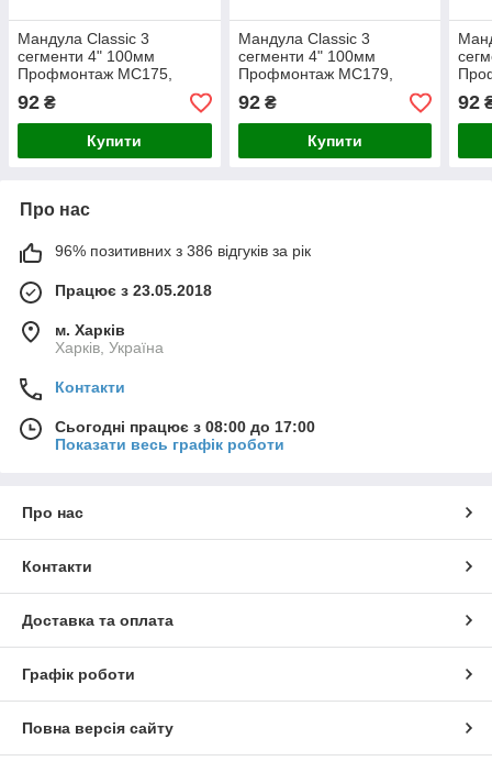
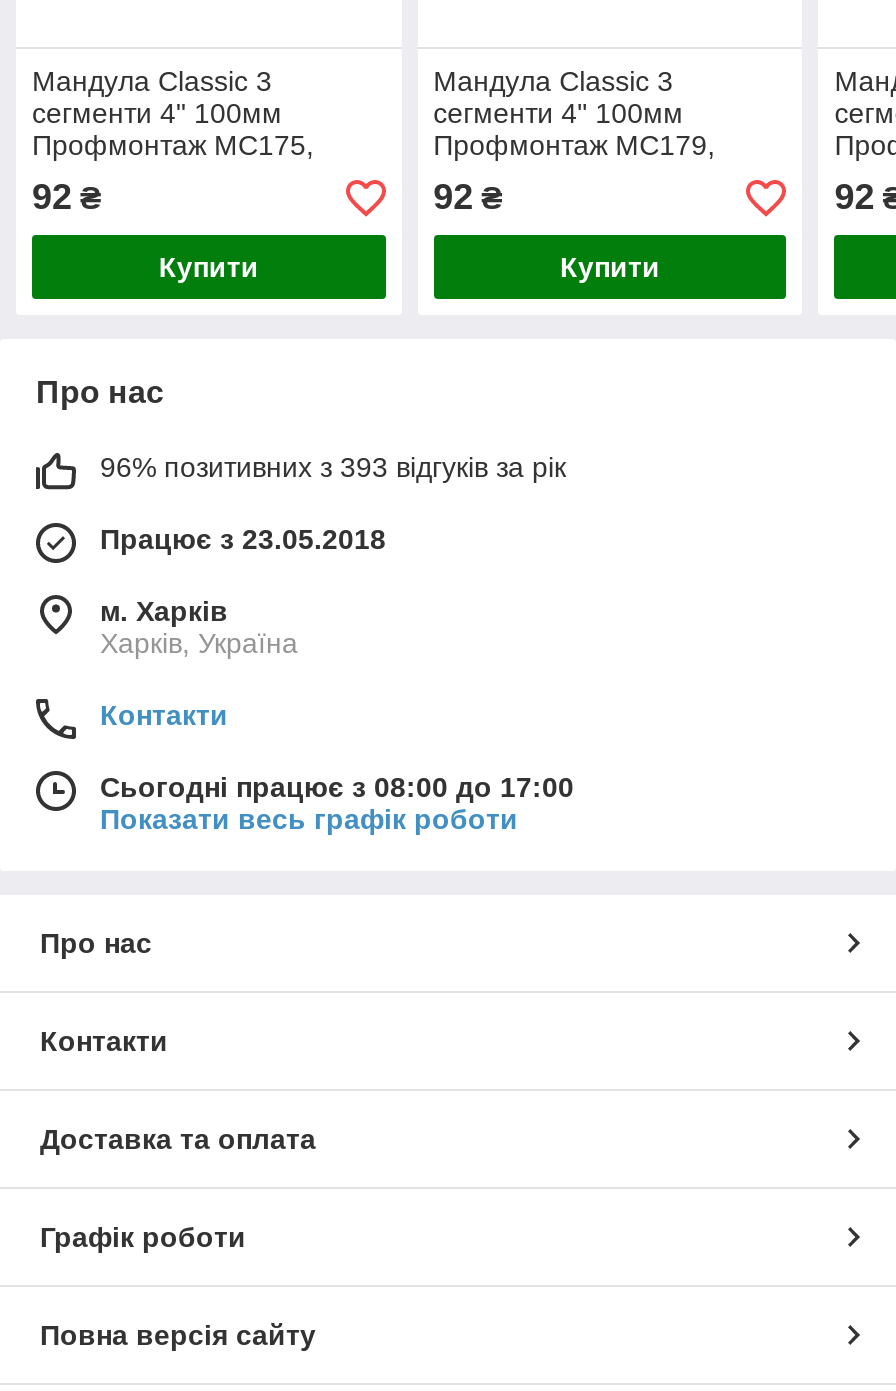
[55,242,311,260] 96% позитивних з 386 відгуків за рік -> [100,452,566,484] 96% позитивних з 393 відгуків за рік

